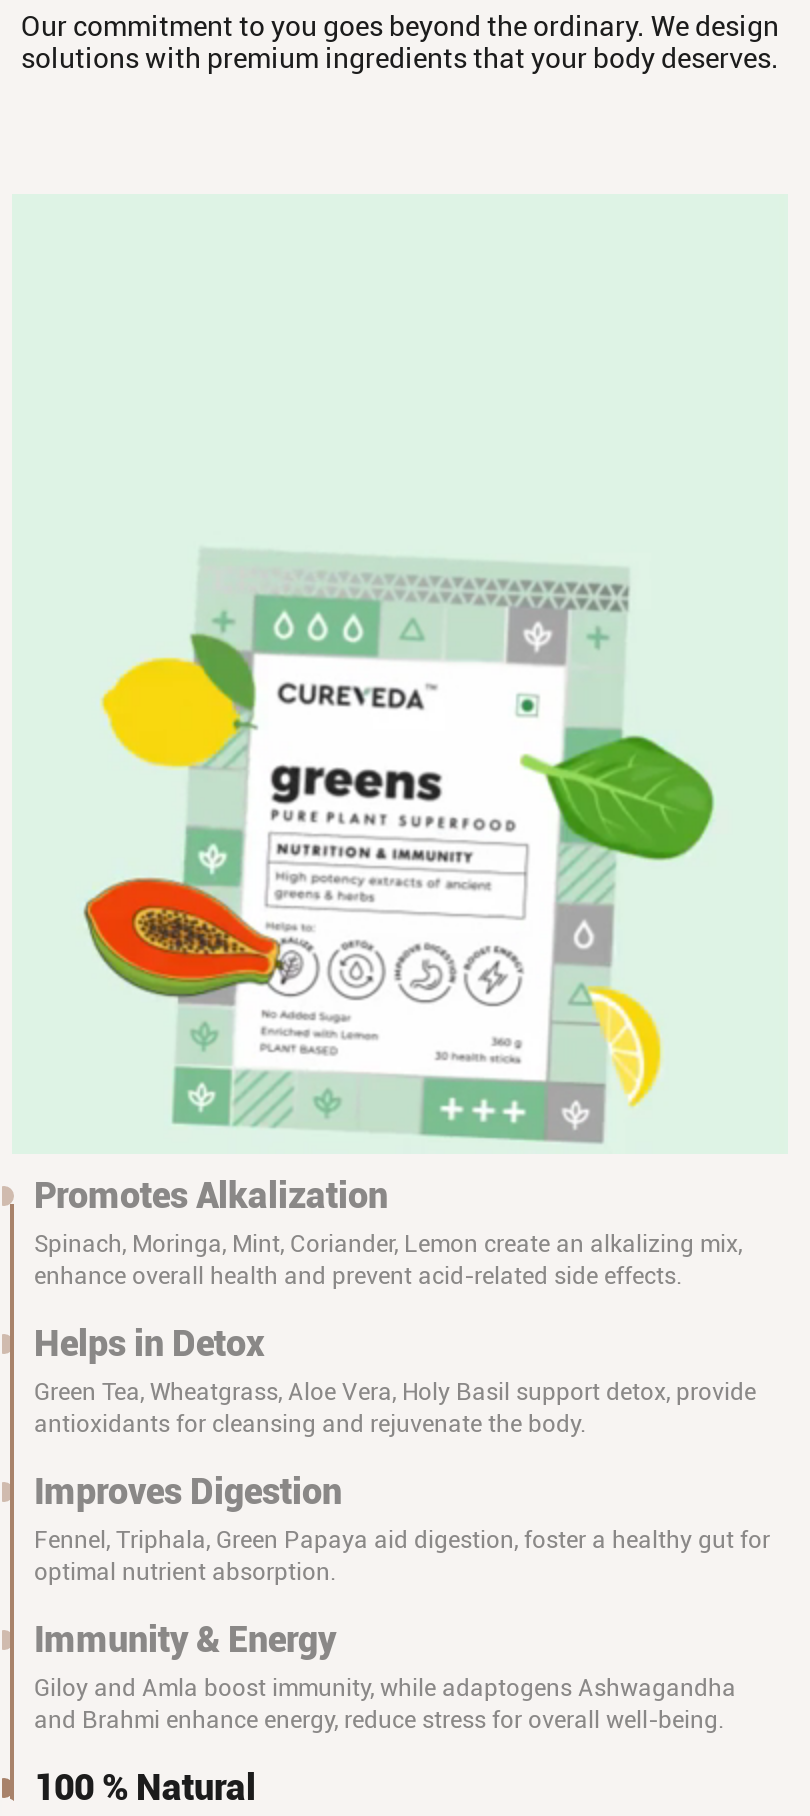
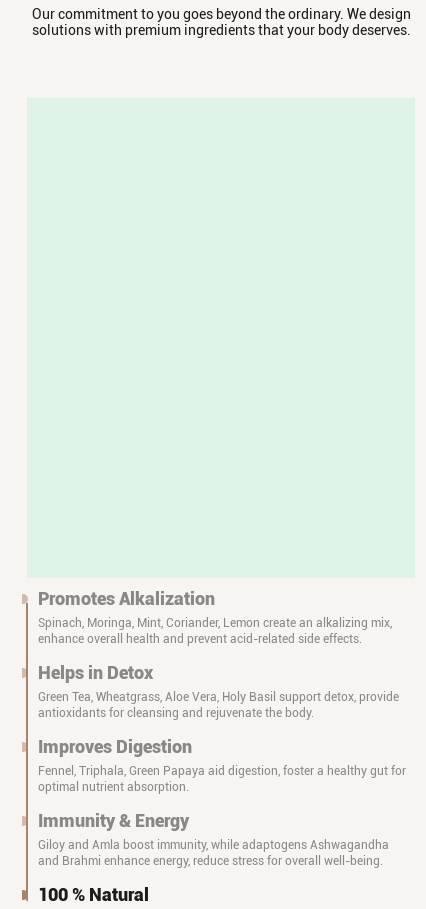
[82,552,716,1144] [image] -> none

